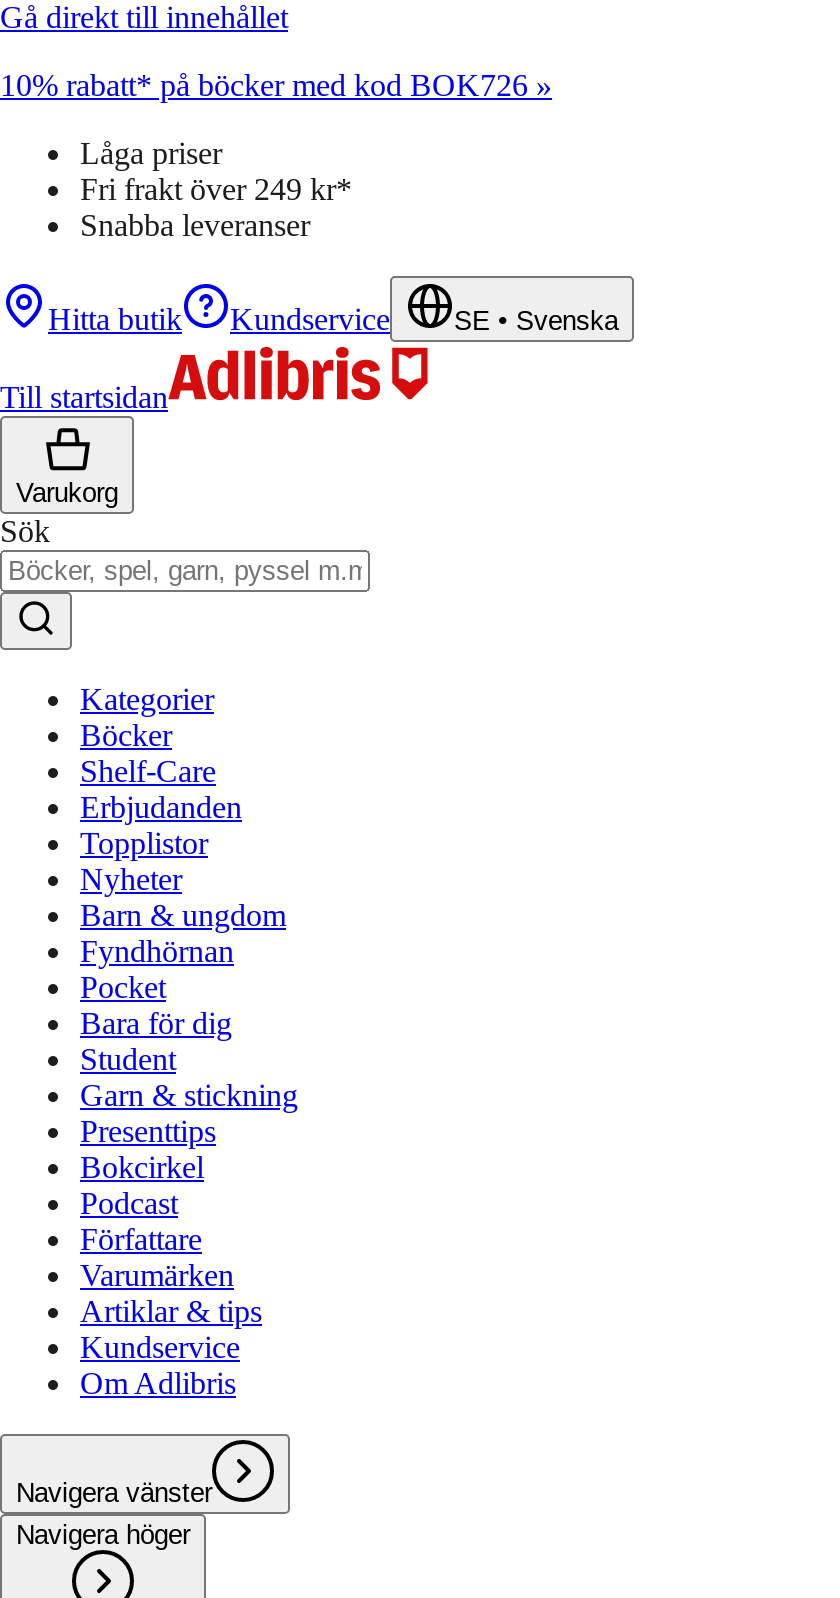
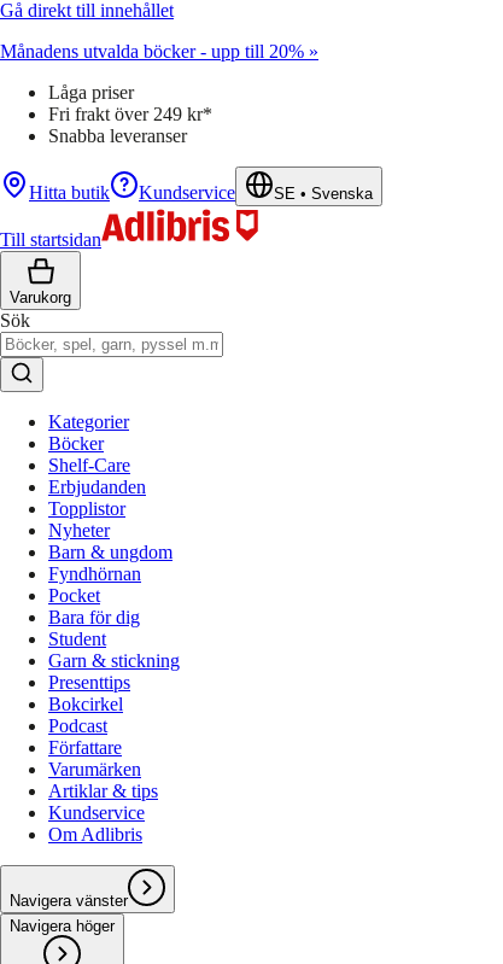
[0,68,552,102] 10% rabatt* på böcker med kod BOK726 » -> [0,41,318,62] Månadens utvalda böcker - upp till 20% »

